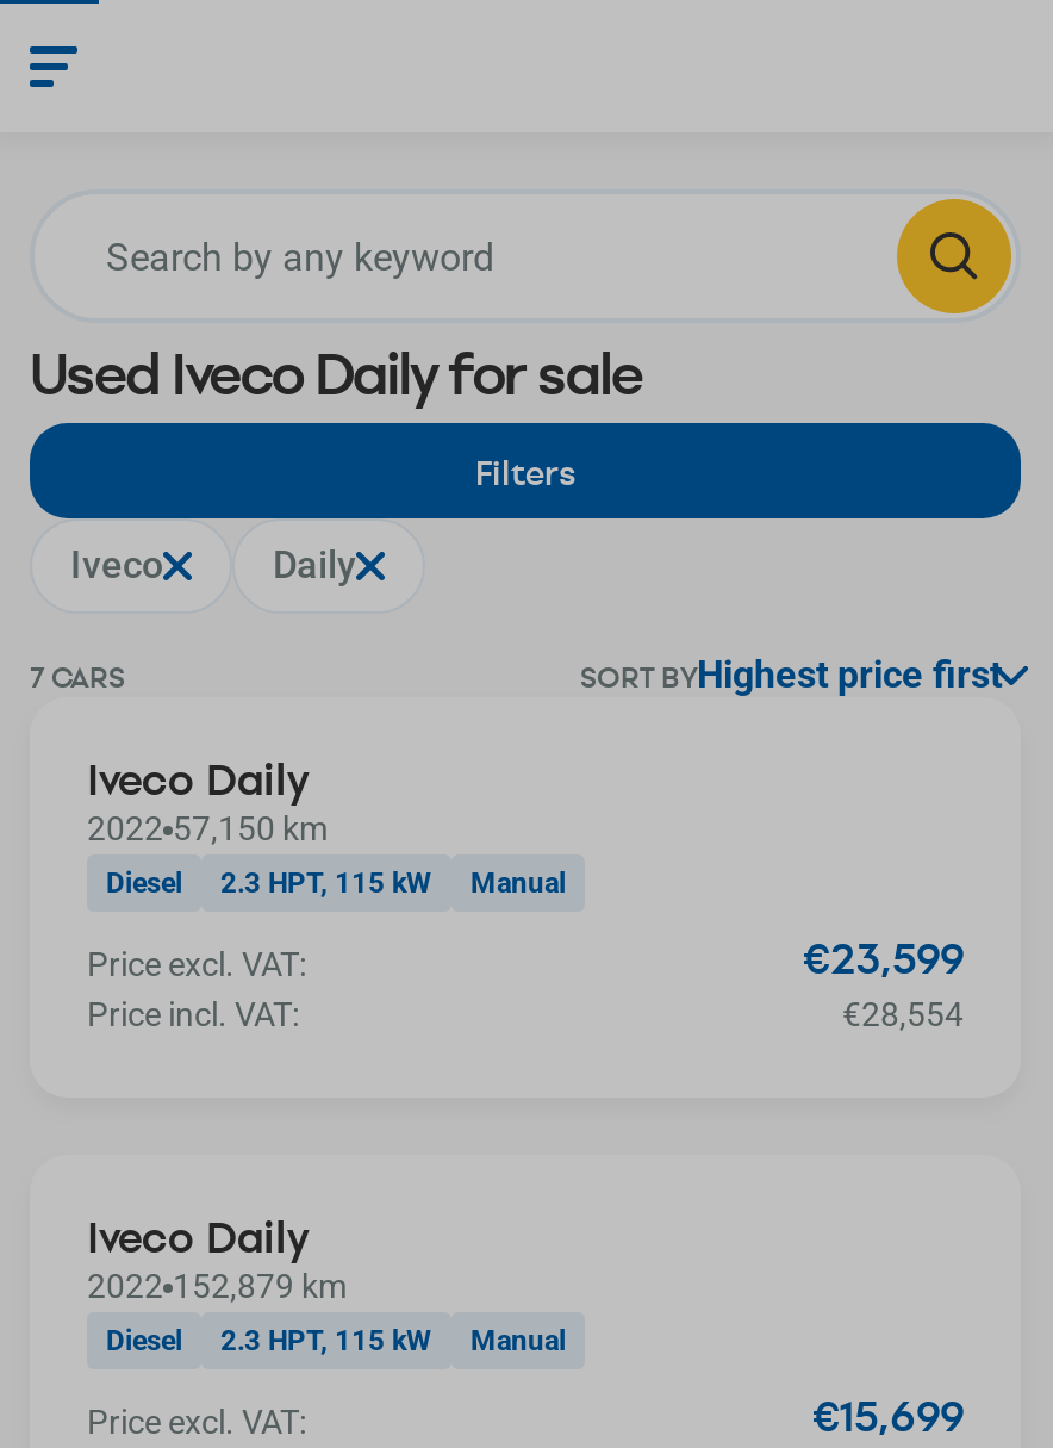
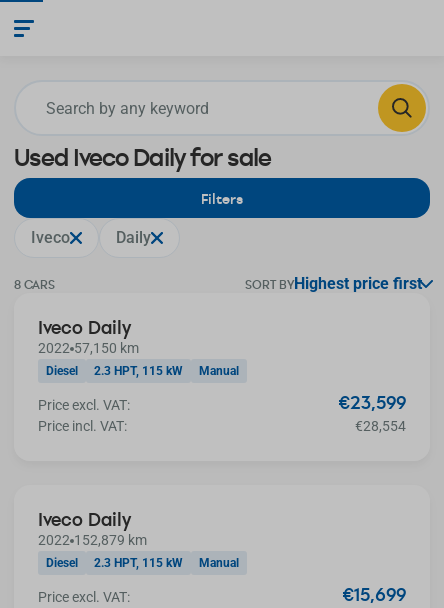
[30,655,125,694] 7 CARS -> [14,275,55,291] 8 CARS

